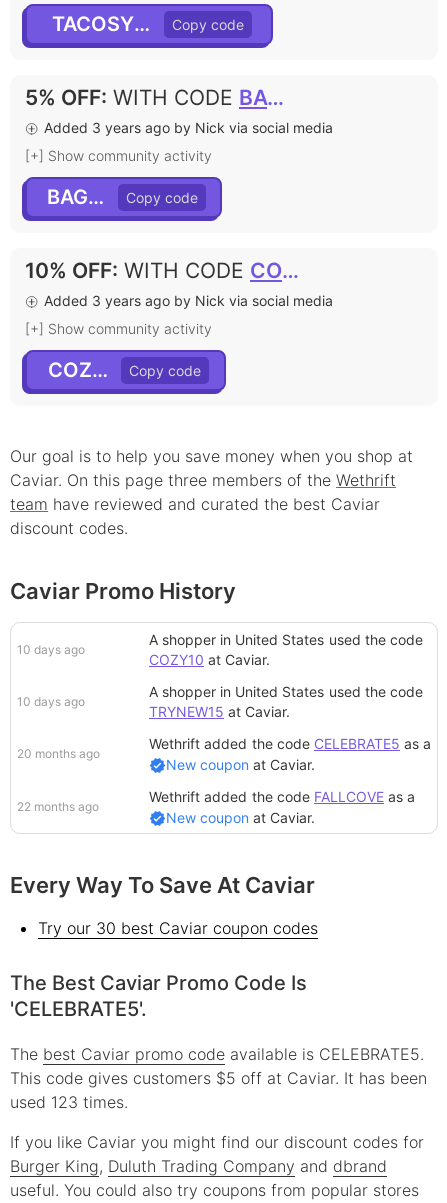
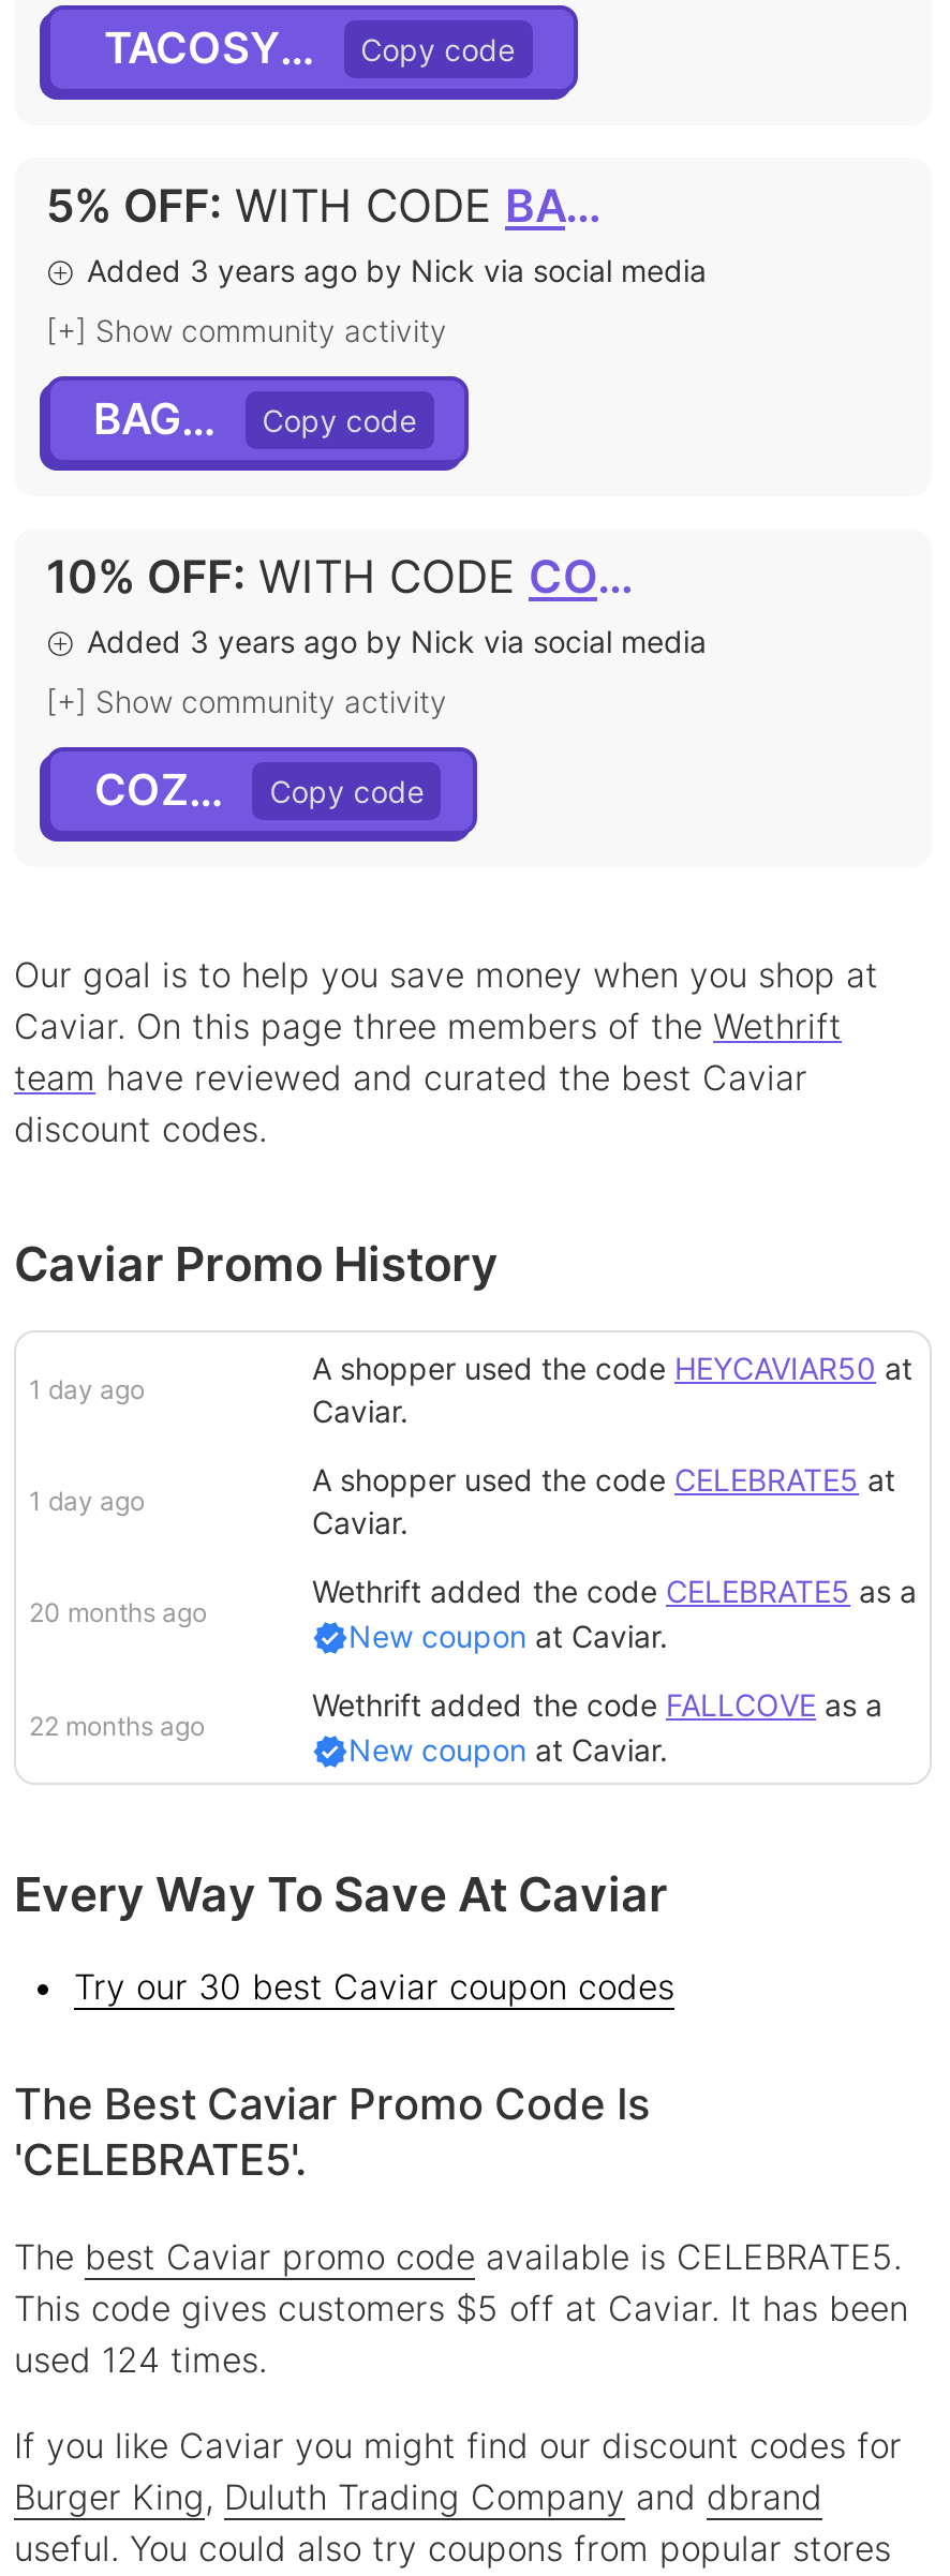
[149,631,423,668] A shopper in United States used the code | COZY10 at Caviar. -> [312,1350,912,1429] A shopper used the code HEYCAVIAR50 at | Caviar.
[17,642,85,657] 10 days ago -> [29,1374,145,1406] 1 day ago
[149,683,423,720] A shopper in United States used the code | TRYNEW15 at Caviar. -> [312,1462,895,1541] A shopper used the code CELEBRATE5 at | Caviar.
[17,694,85,709] 10 days ago -> [29,1485,145,1517] 1 day ago
[10,1092,128,1112] used 123 times. -> [14,2339,267,2382] used 124 times.

